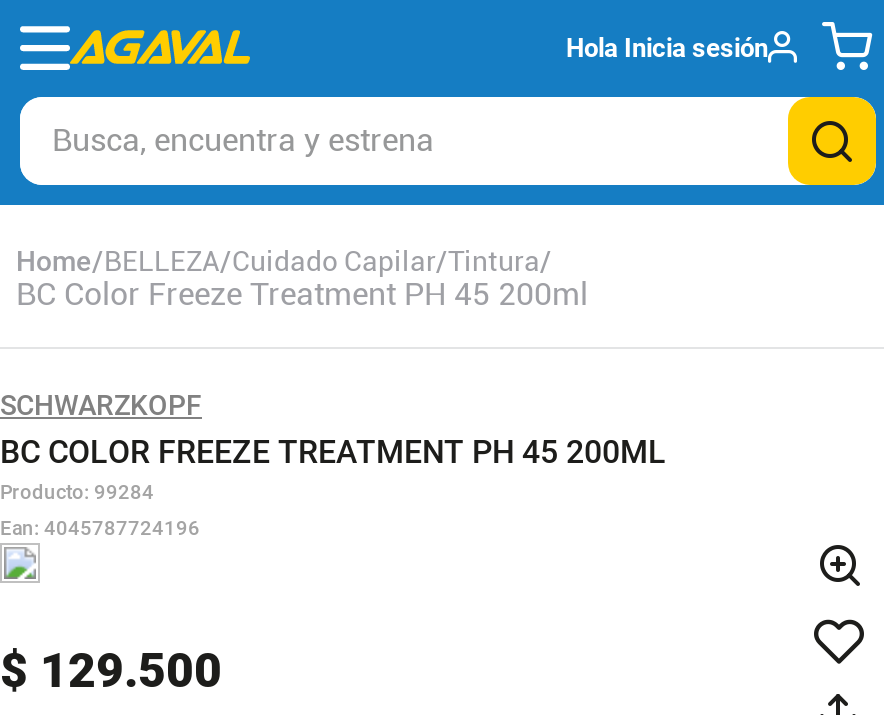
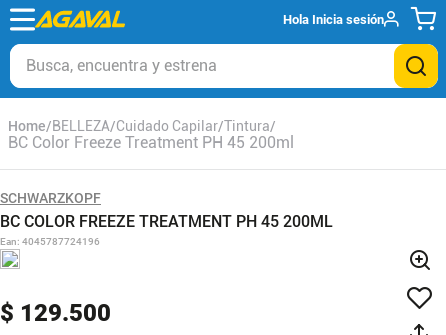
[0,481,154,503] Producto: 99284 -> none

